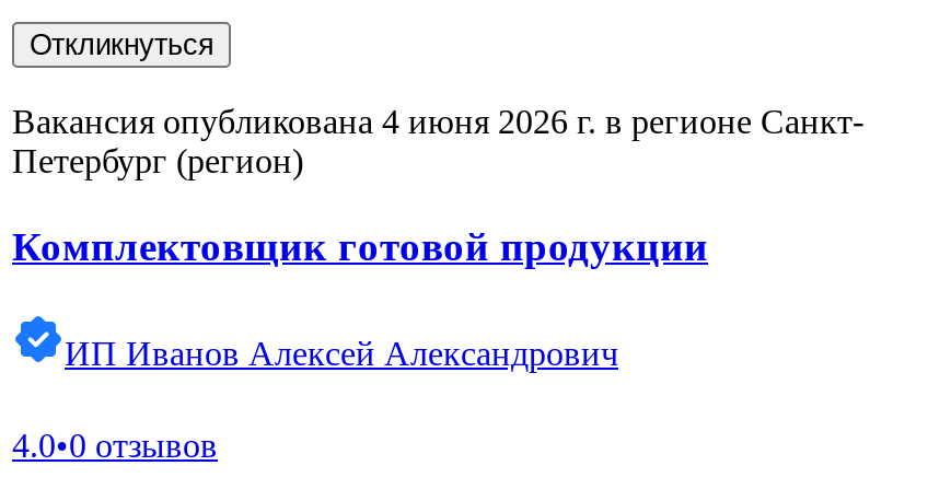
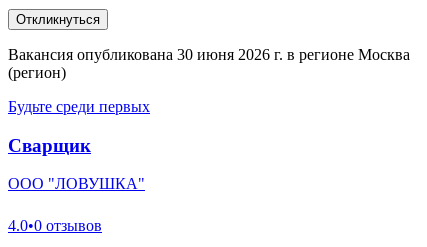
[12,103,863,371] Вакансия опубликована 4 июня 2026 г. в регионе Санкт- | Петербург (регион) | Комплектовщик готовой продукции | ИП Иванов Алексей Александрович -> [8,46,410,192] Вакансия опубликована 30 июня 2026 г. в регионе Москва | (регион) | Будьте среди первых | Сварщик | ООО "ЛОВУШКА"

